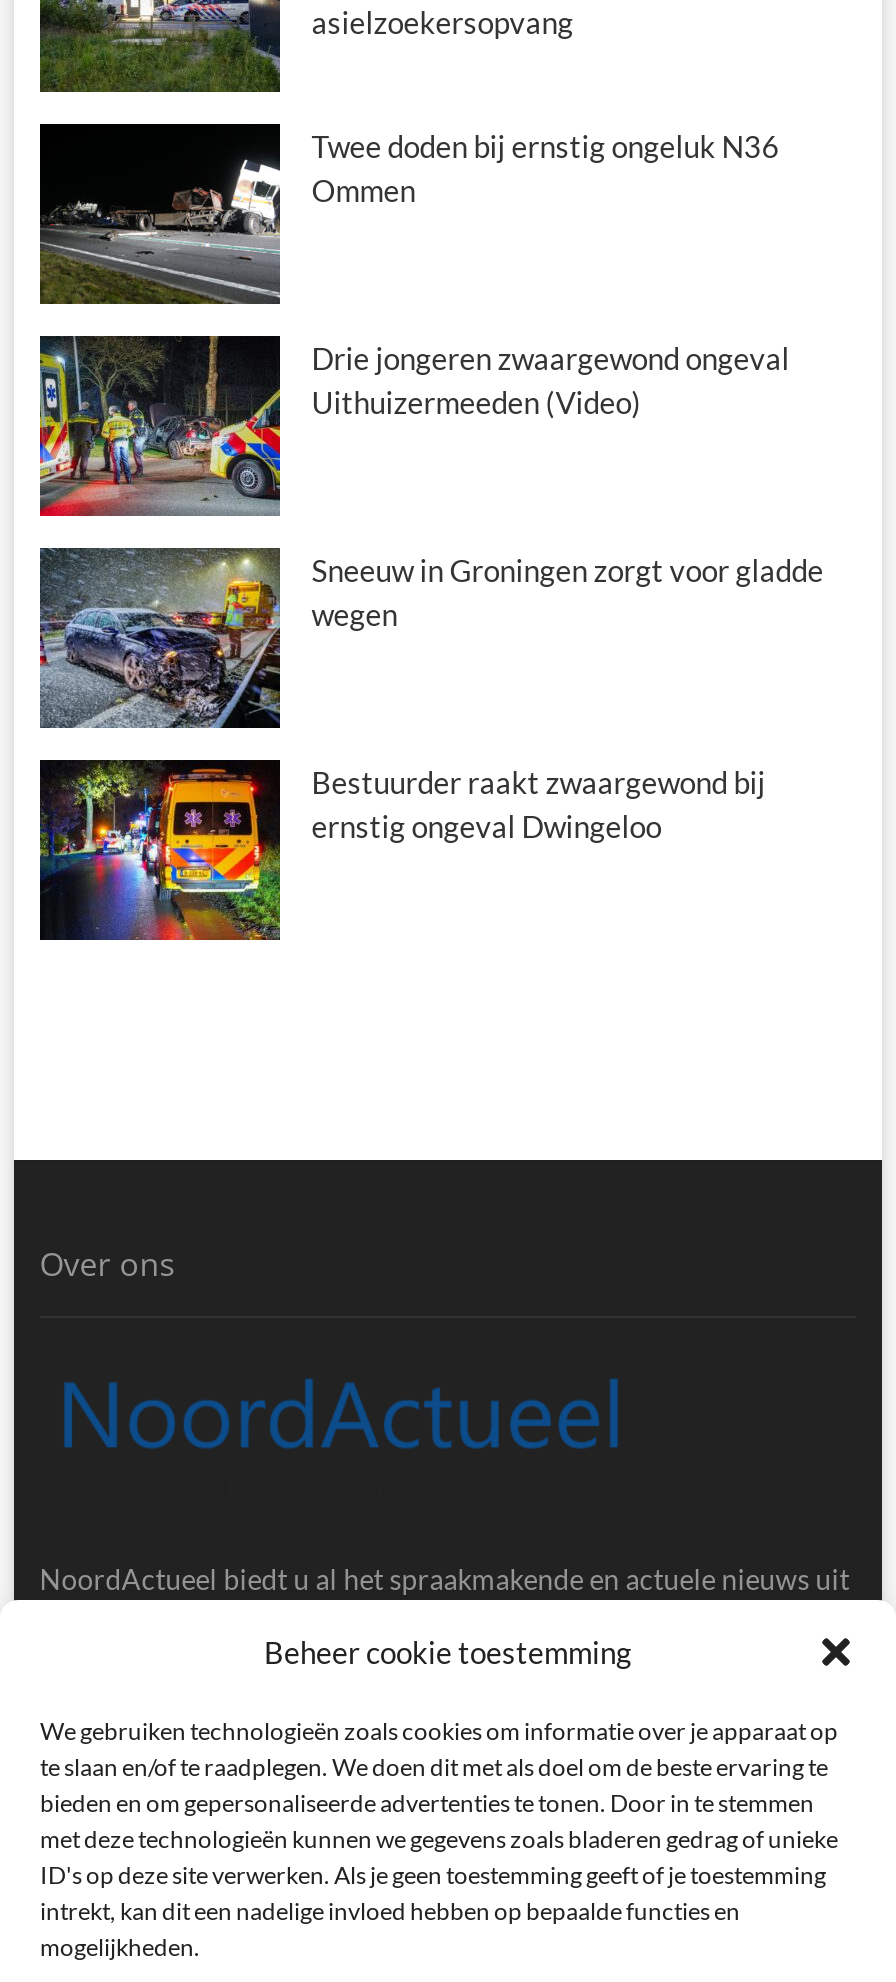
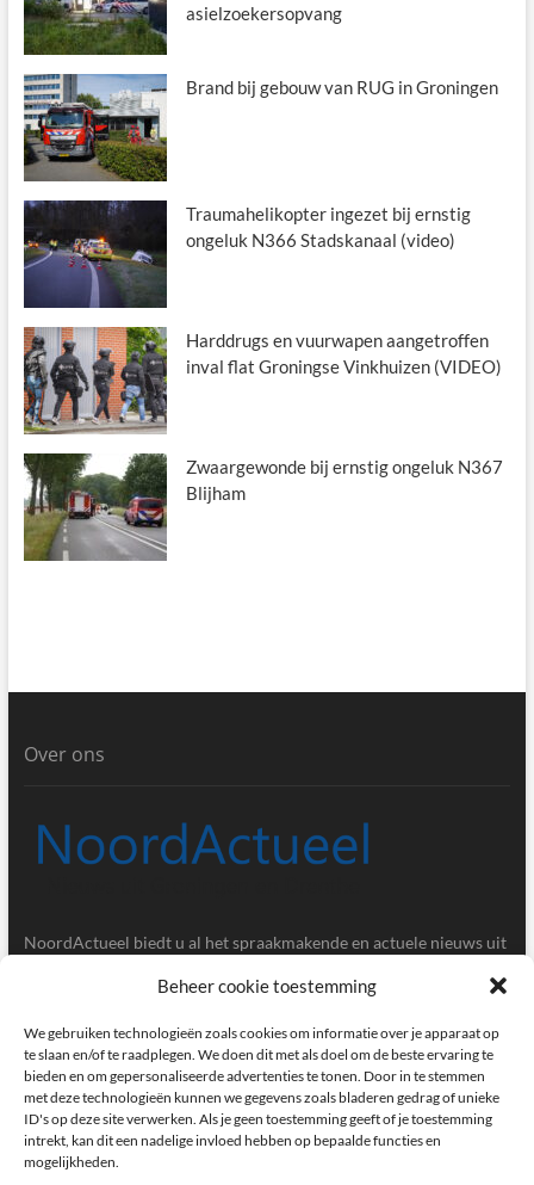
[38,122,780,304] [image] | Twee doden bij ernstig ongeluk N36 | Ommen -> [23,73,498,183] [image] | Brand bij gebouw van RUG in Groningen
[38,334,790,518] [image] | Drie jongeren zwaargewond ongeval | Uithuizermeeden (Video) -> [23,199,471,309] [image] | Traumahelikopter ingezet bij ernstig | ongeluk N366 Stadskanaal (video)
[38,546,824,730] [image] | Sneeuw in Groningen zorgt voor gladde | wegen -> [23,326,502,434] [image] | Harddrugs en vuurwapen aangetroffen | inval flat Groningse Vinkhuizen (VIDEO)
[38,758,766,942] [image] | Bestuurder raakt zwaargewond bij | ernstig ongeval Dwingeloo -> [23,452,503,562] [image] | Zwaargewonde bij ernstig ongeluk N367 | Blijham

